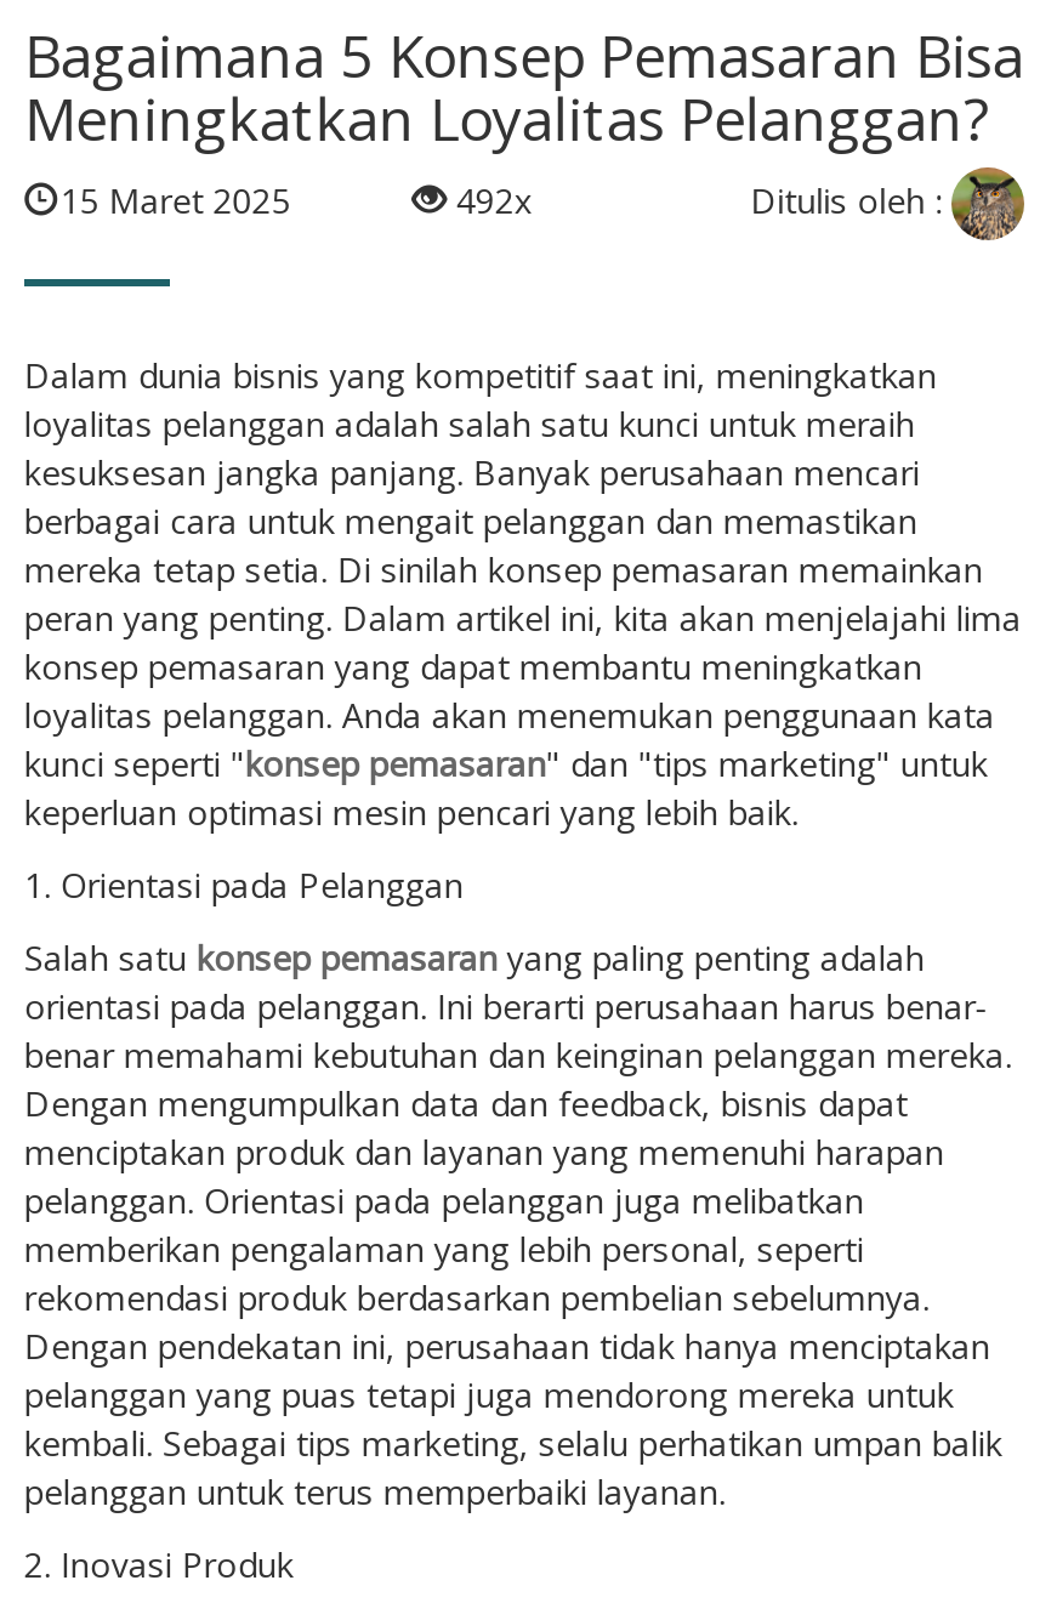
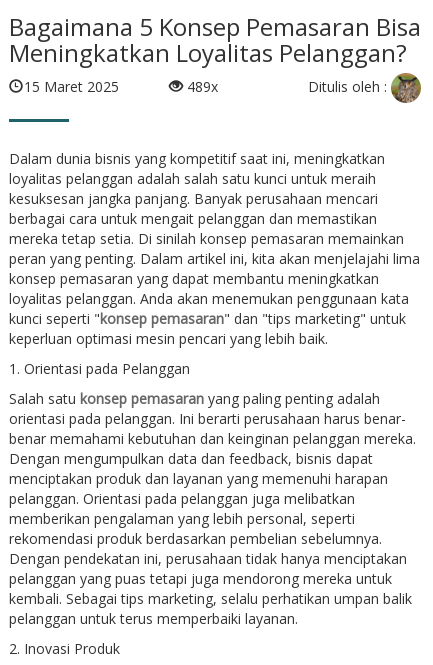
[446,176,531,223] 492x -> [183,77,218,96] 489x

